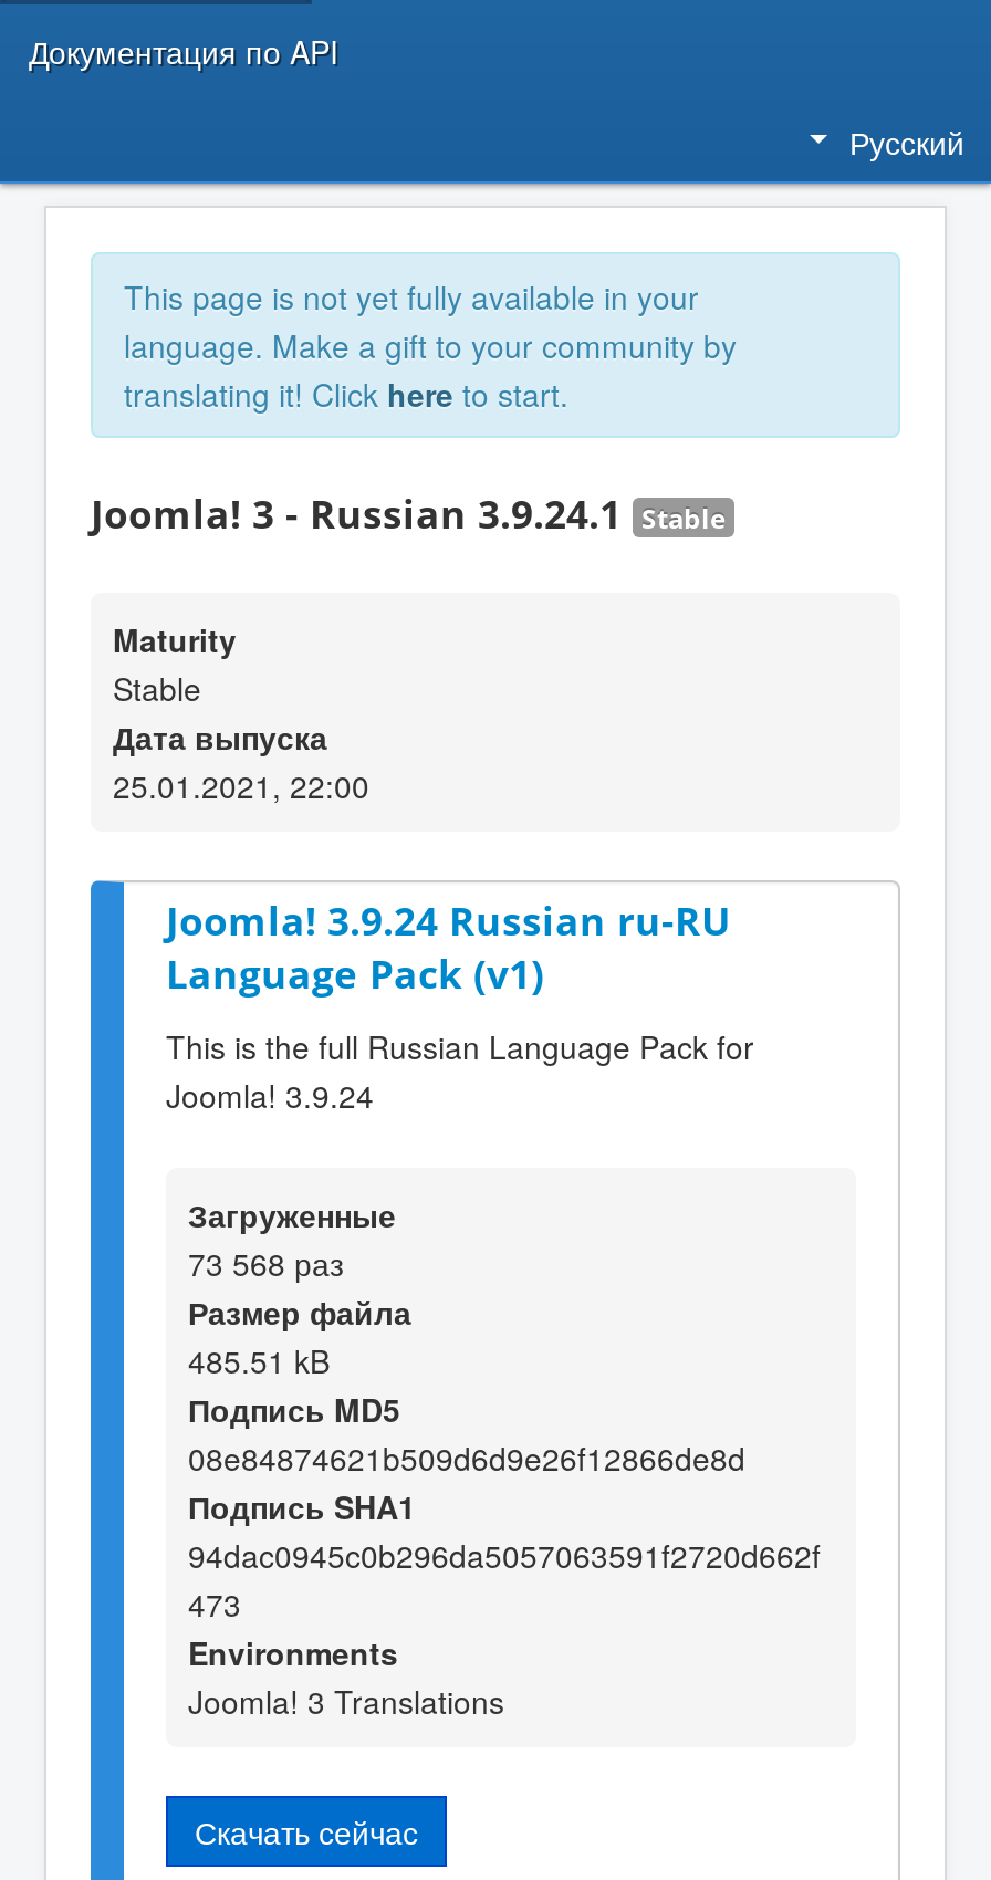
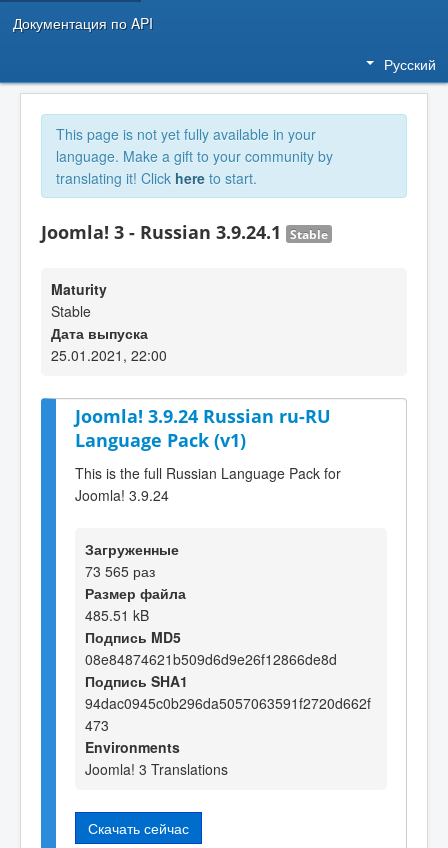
[188,1241,343,1285] 73 568 раз -> [85,561,155,581] 73 565 раз

